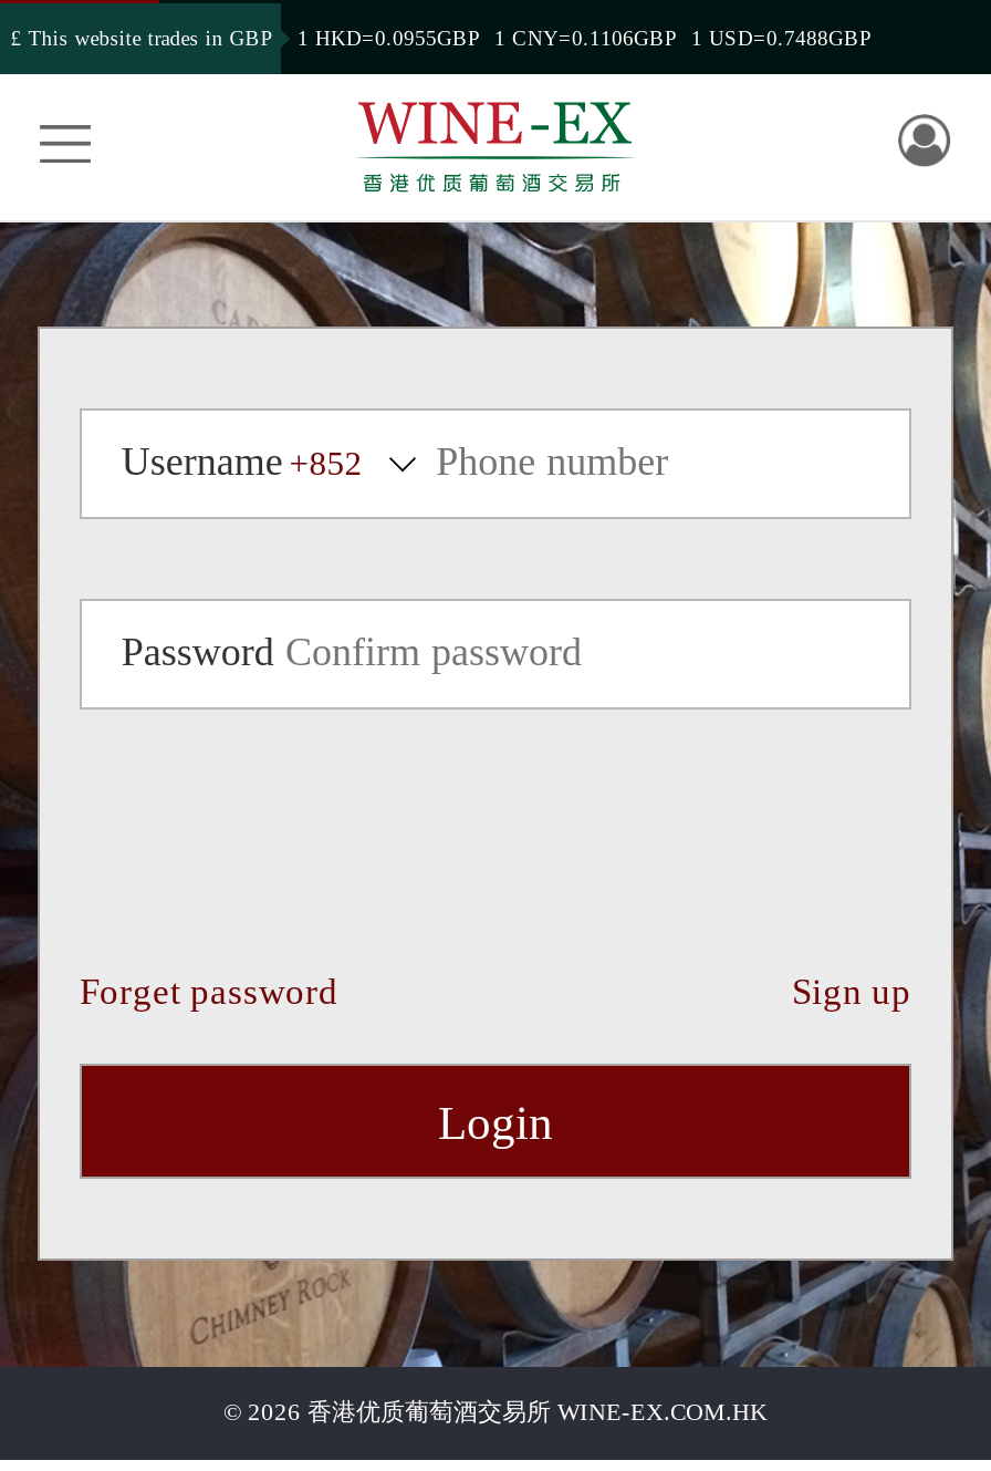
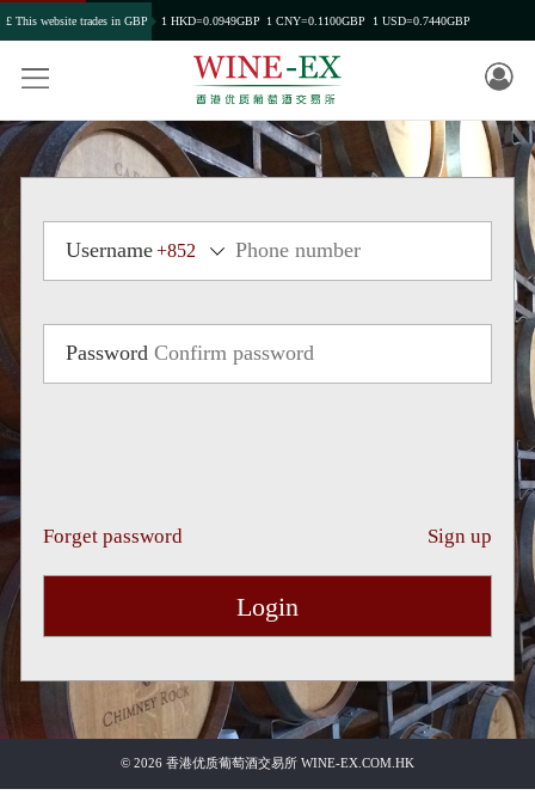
[298,25,872,50] 1 HKD=0.0955GBP 1 CNY=0.1106GBP 1 USD=0.7488GBP -> [161,14,471,27] 1 HKD=0.0949GBP 1 CNY=0.1100GBP 1 USD=0.7440GBP

